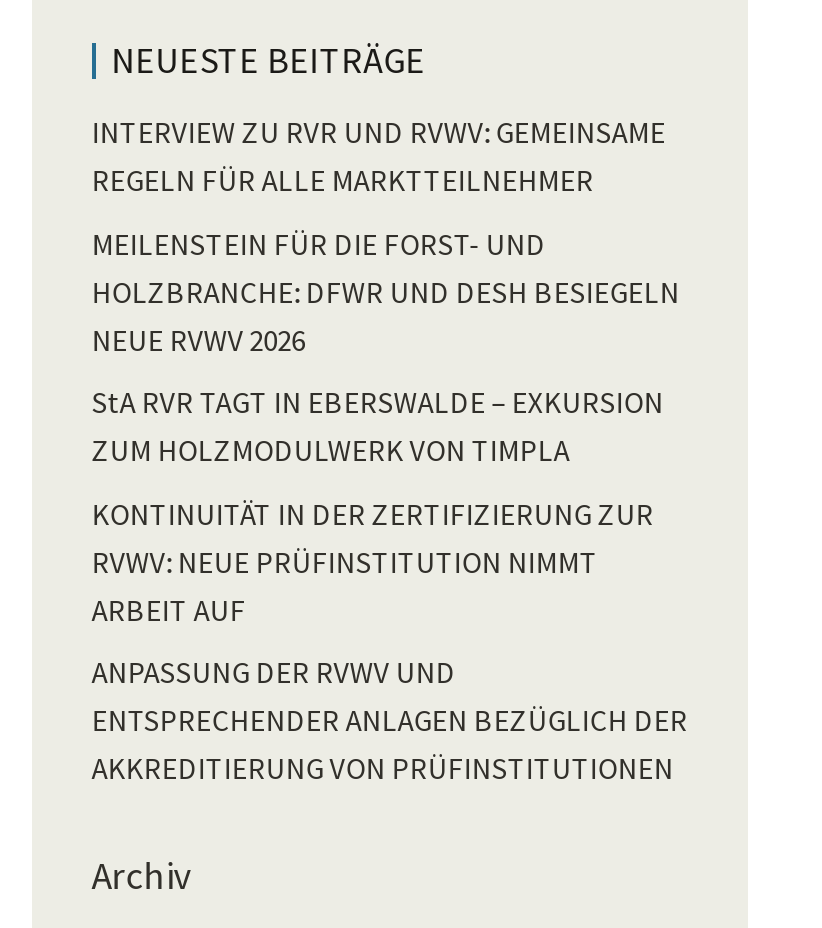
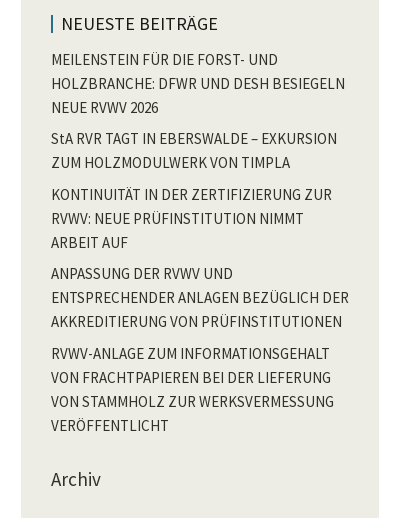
[92,113,666,199] INTERVIEW ZU RVR UND RVWV: GEMEINSAME | REGELN FÜR ALLE MARKTTEILNEHMER -> none
moved [92,224,688,787] -> [51,50,349,331]: MEILENSTEIN FÜR DIE FORST- UND | HOLZBRANCHE: DFWR UND DESH BESIEGELN | NEUE RVWV 2026 | ... | ENTSPRECHENDER ANLAGEN BEZÜGLICH DER | AKKREDITIERUNG VON PRÜFINSTITUTIONEN
none -> [51,344,334,435] RVWV-ANLAGE ZUM INFORMATIONSGEHALT | VON FRACHTPAPIEREN BEI DER LIEFERUNG | VON STAMMHOLZ ZUR WERKSVERMESSUNG | VERÖFFENTLICHT

